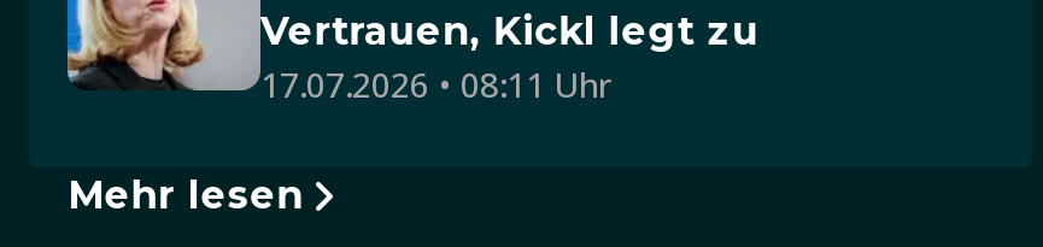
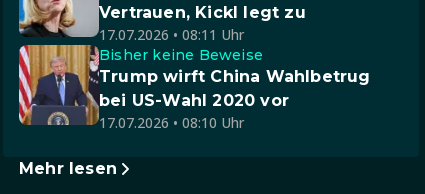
none -> [18,44,371,132] [image] | Bisher keine Beweise | Trump wirft China Wahlbetrug | bei US-Wahl 2020 vor | 17.07.2026 • 08:10 Uhr

